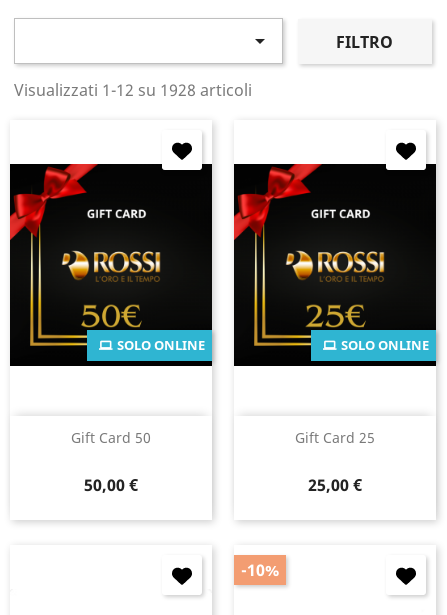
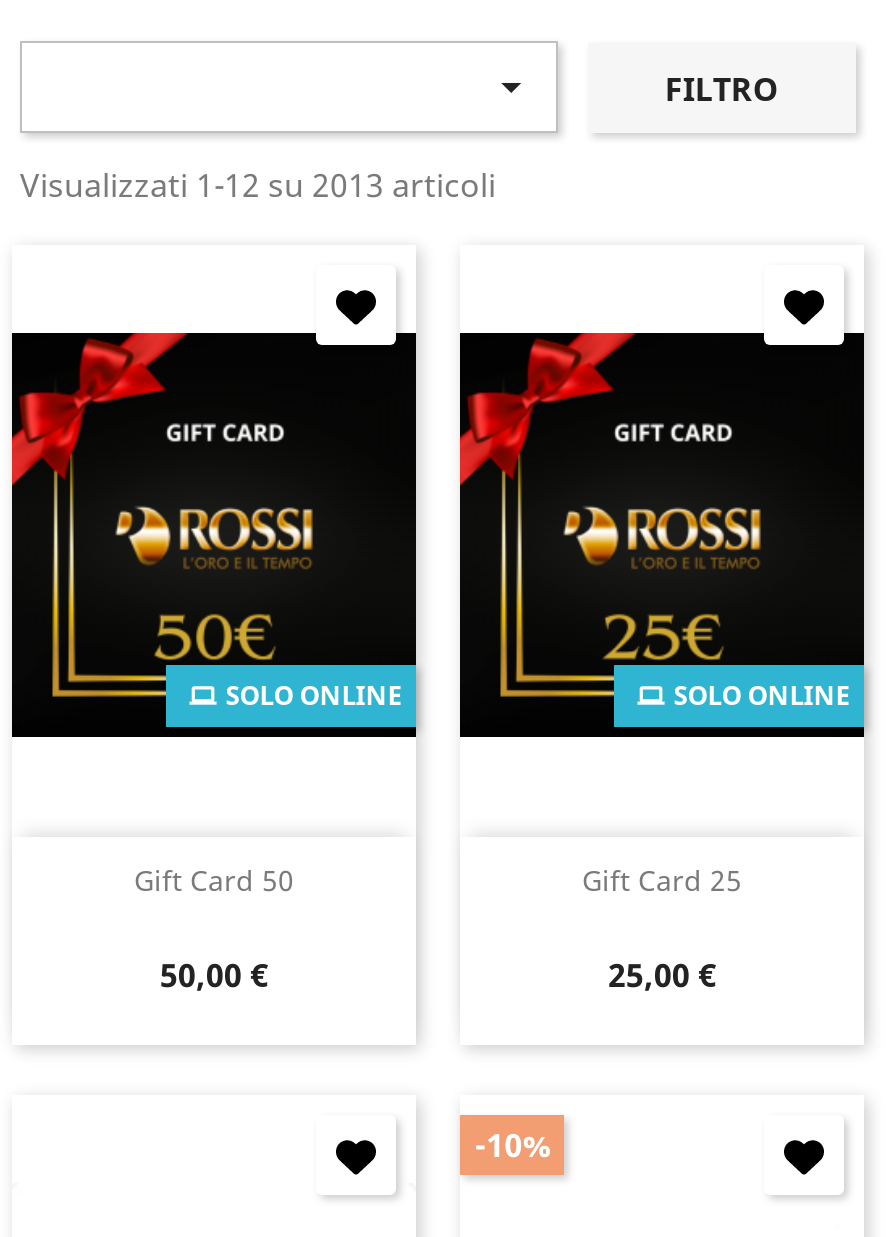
[14,79,252,101] Visualizzati 1-12 su 1928 articoli -> [20,163,496,207] Visualizzati 1-12 su 2013 articoli

